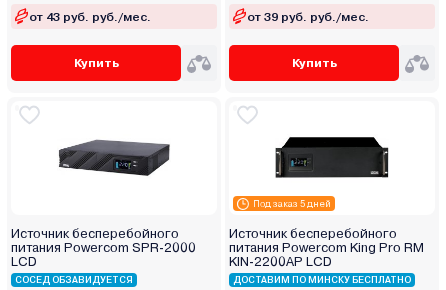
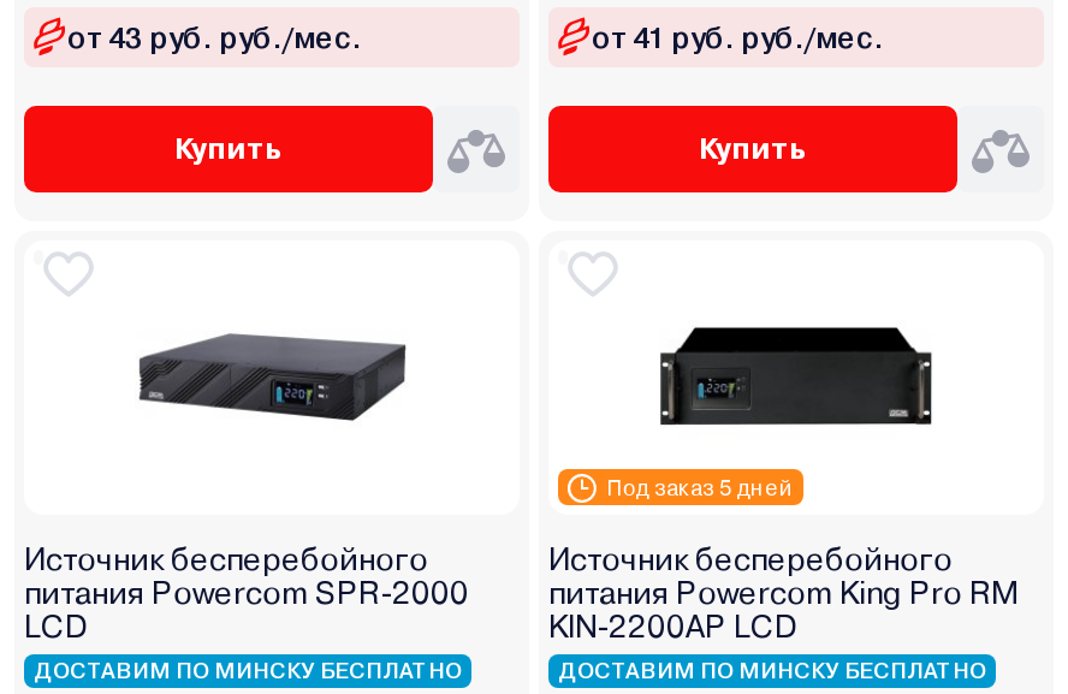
[247,9,369,23] от 39 руб. руб./мес. -> [592,20,883,54] от 41 руб. руб./мес.
[15,275,133,285] СОСЕД ОБЗАВИДУЕТСЯ -> [34,659,462,683] ДОСТАВИМ ПО МИНСКУ БЕСПЛАТНО

